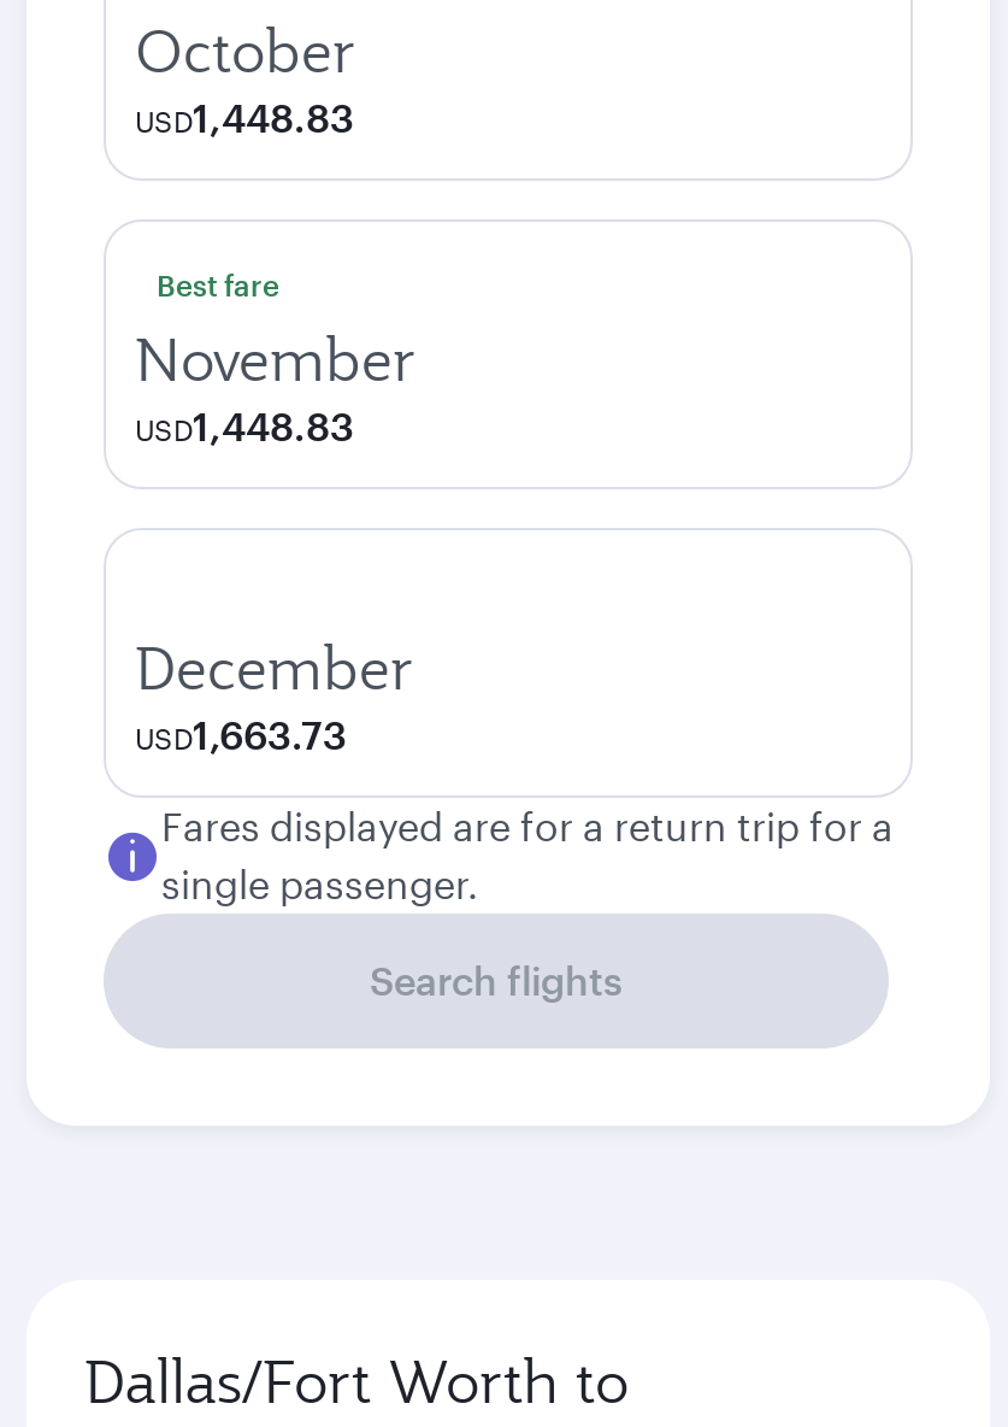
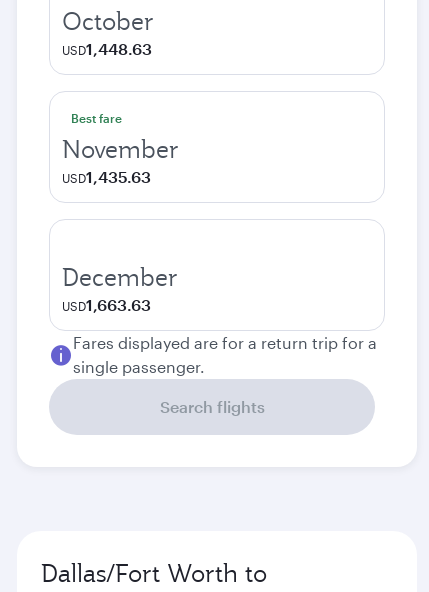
[135,94,354,140] USD1,448.83 -> [62,39,152,58] USD1,448.63
[135,403,354,448] USD1,448.83 -> [62,167,151,186] USD1,435.63
[135,711,347,757] USD1,663.73 -> [62,295,151,314] USD1,663.63

